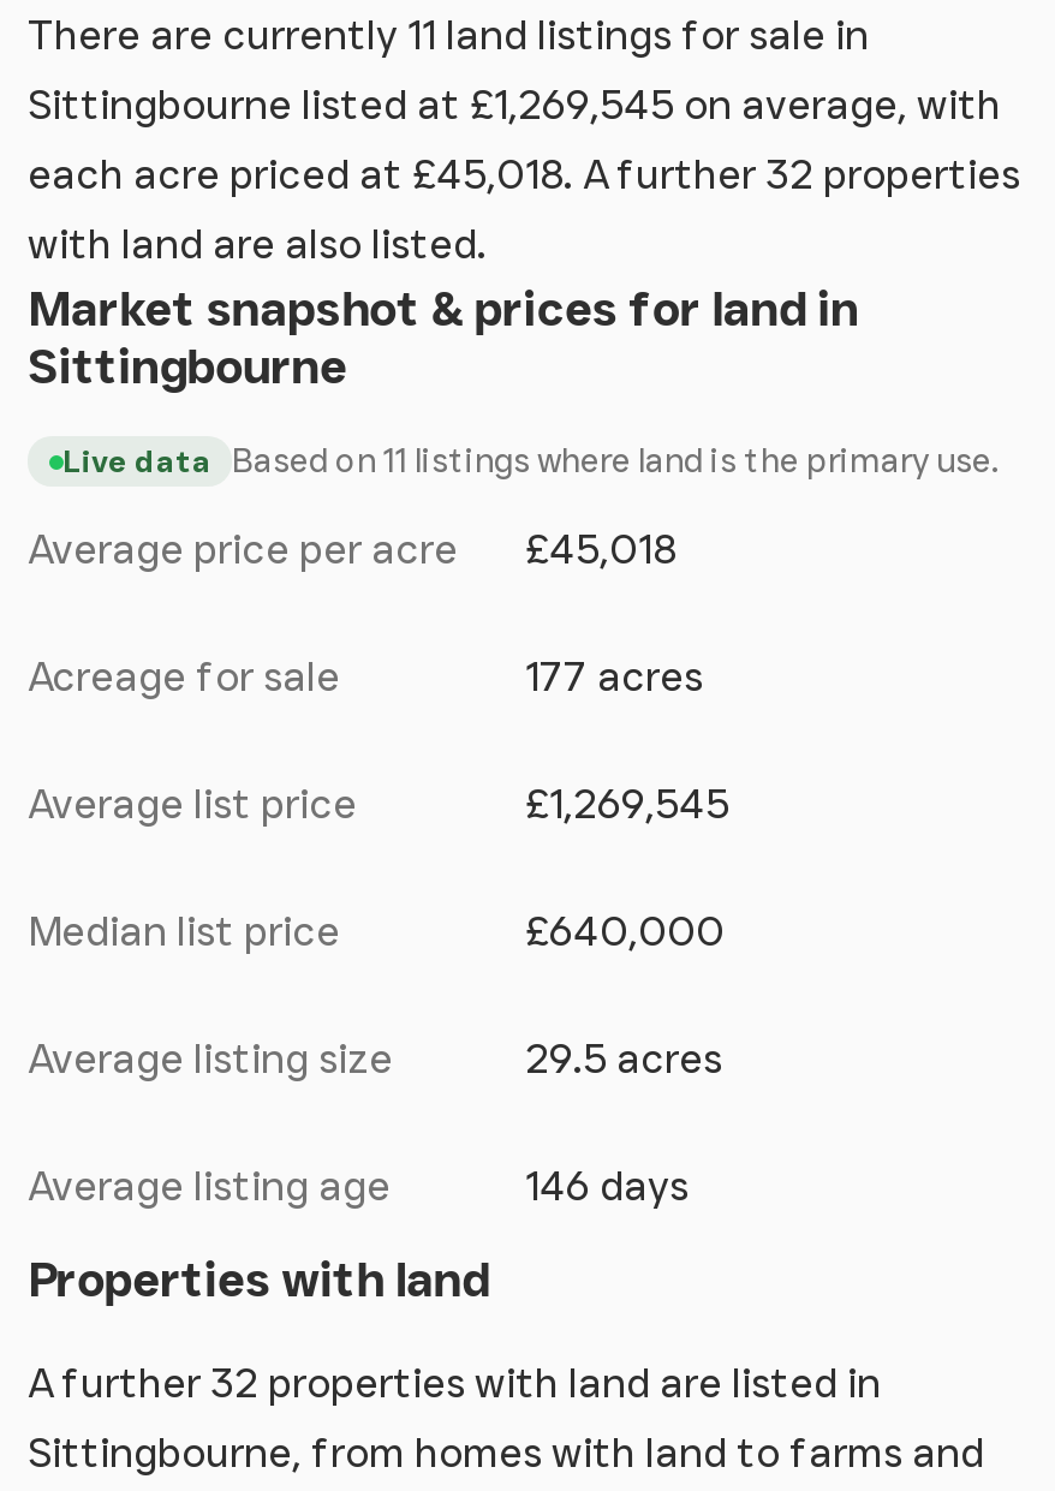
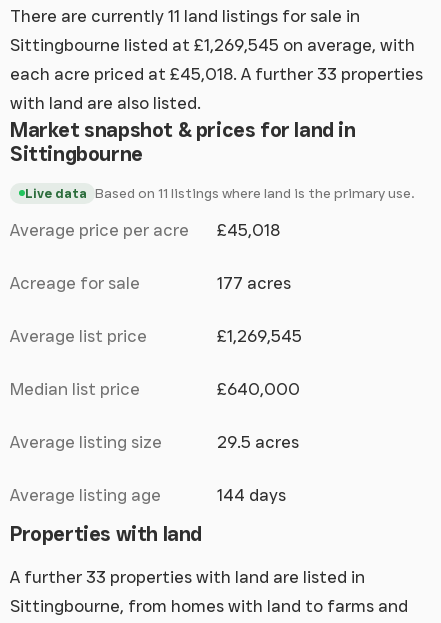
[28,150,1020,198] each acre priced at £45,018. A further 32 properties -> [10,63,423,83] each acre priced at £45,018. A further 33 properties
[525,1162,689,1210] 146 days -> [217,484,286,504] 144 days
[28,1359,881,1407] A further 32 properties with land are listed in -> [10,566,365,586] A further 33 properties with land are listed in

